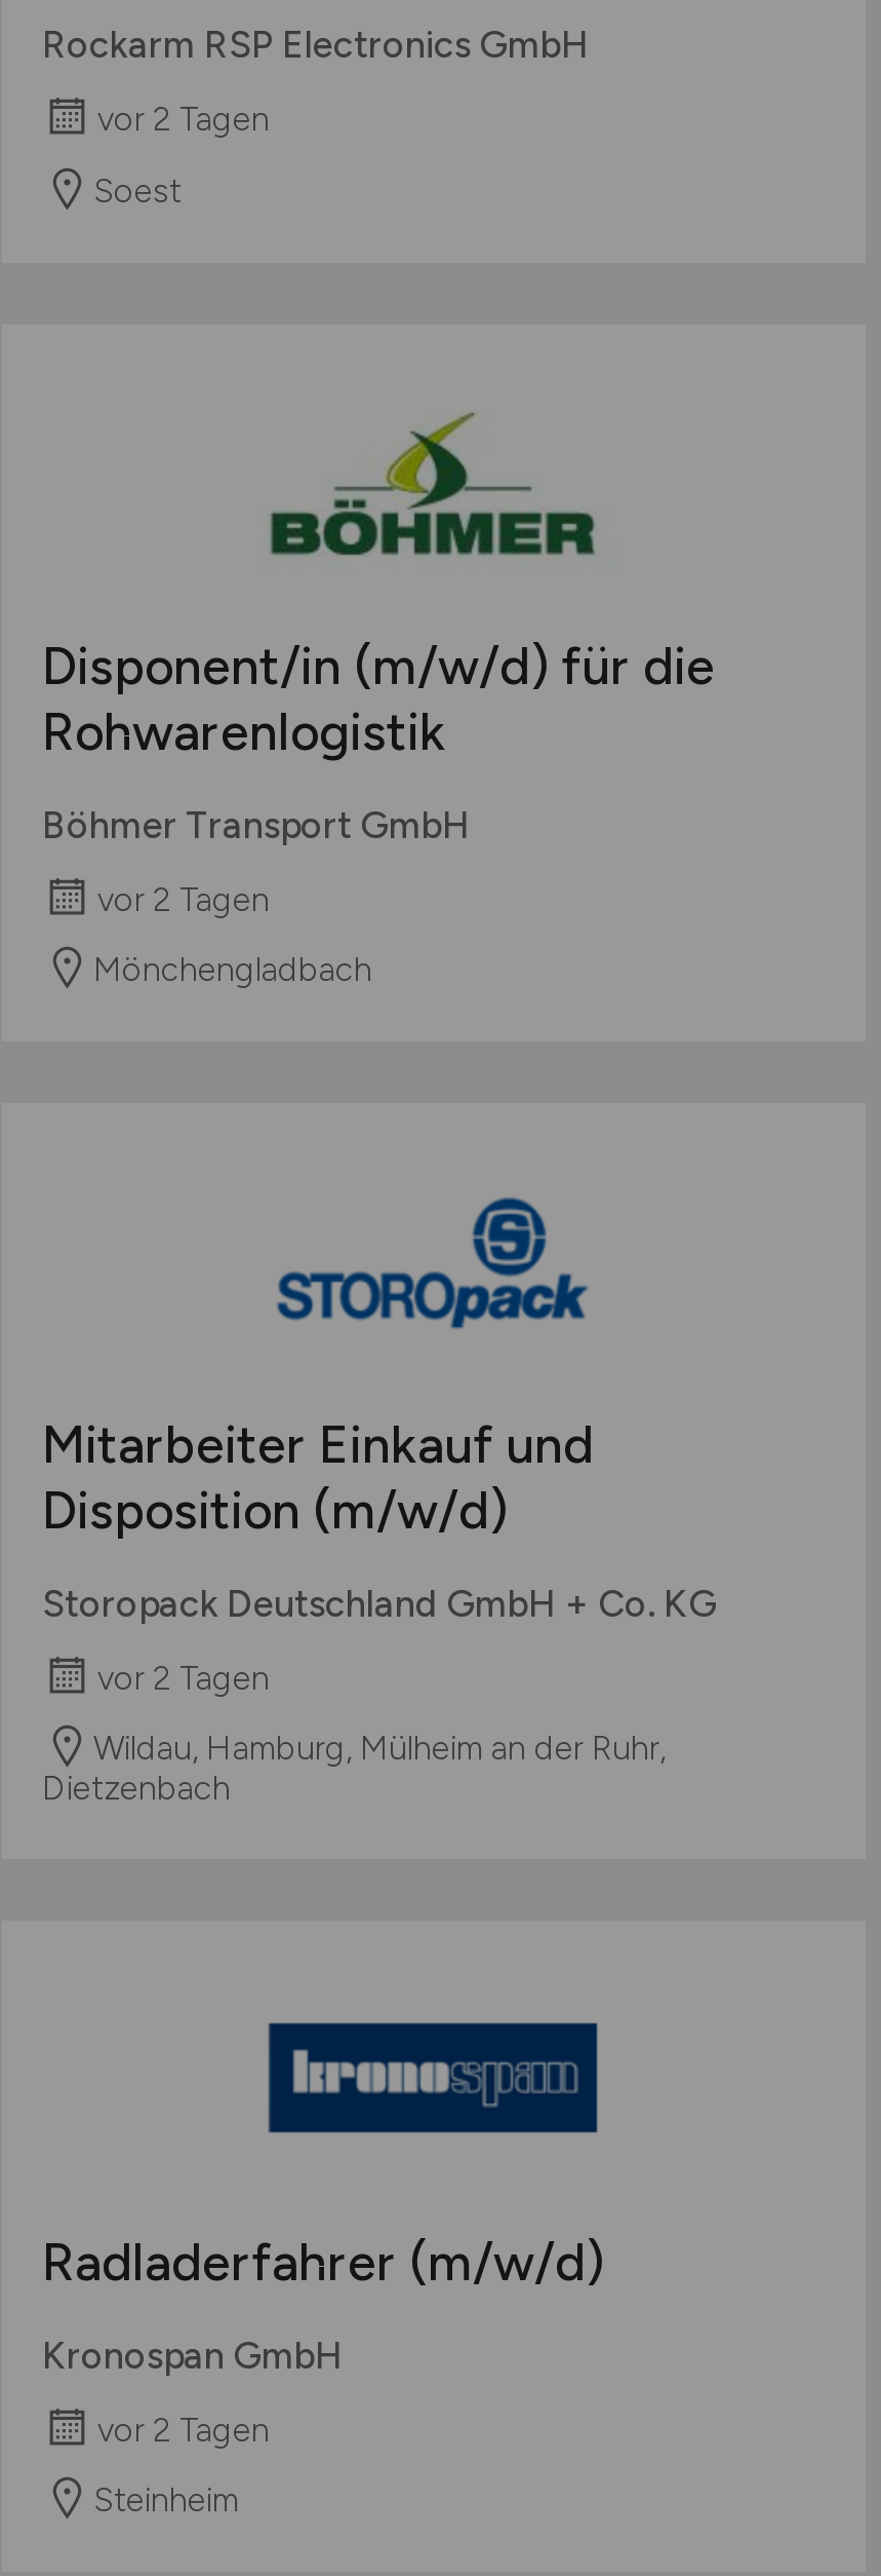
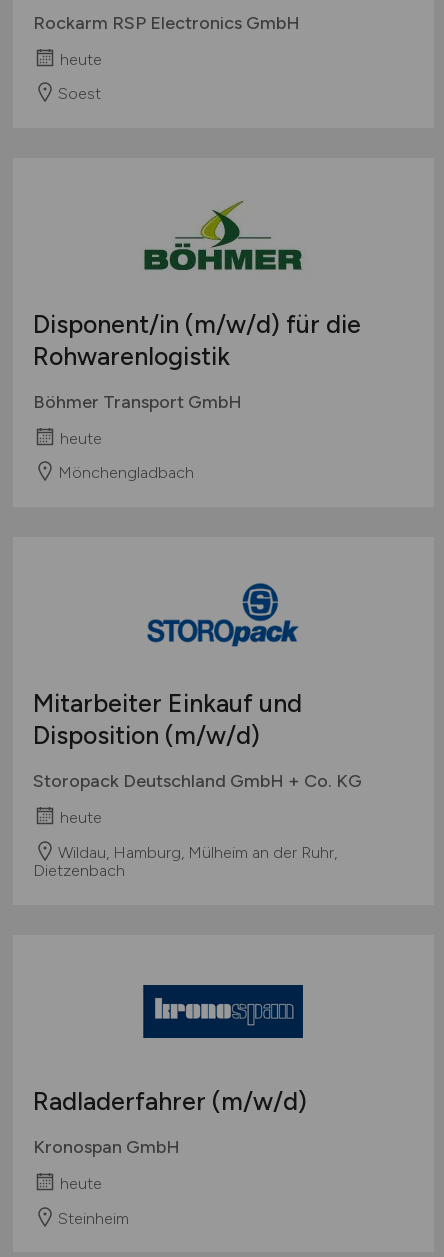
[97,101,270,140] vor 2 Tagen -> [59,49,101,68] heute
[97,880,270,919] vor 2 Tagen -> [59,428,101,447] heute
[97,1659,270,1698] vor 2 Tagen -> [59,807,101,826] heute
[97,2411,270,2450] vor 2 Tagen -> [59,1174,101,1193] heute

